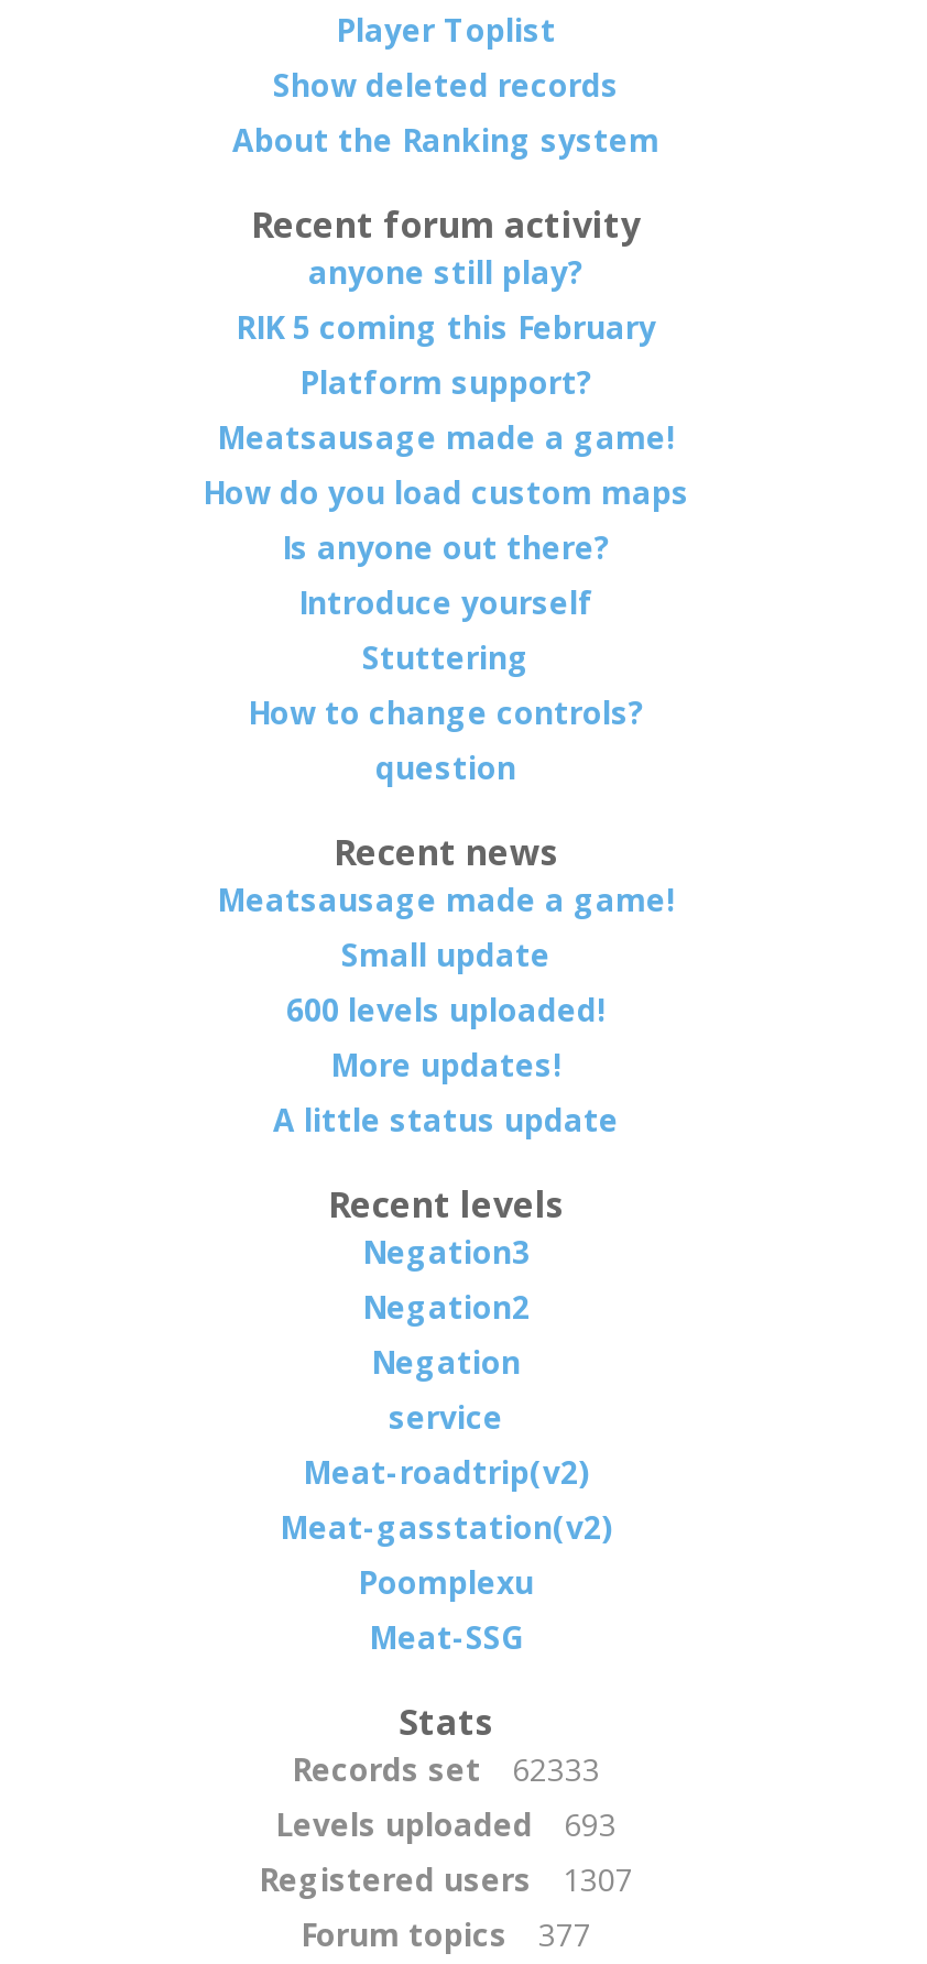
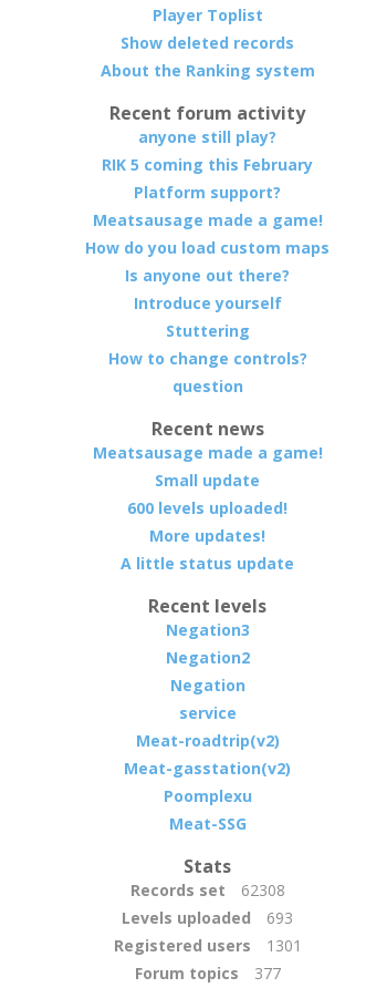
[292,1748,600,1790] Records set 62333 -> [130,879,285,900] Records set 62308
[259,1858,633,1900] Registered users 1307 -> [114,935,302,956] Registered users 1301

